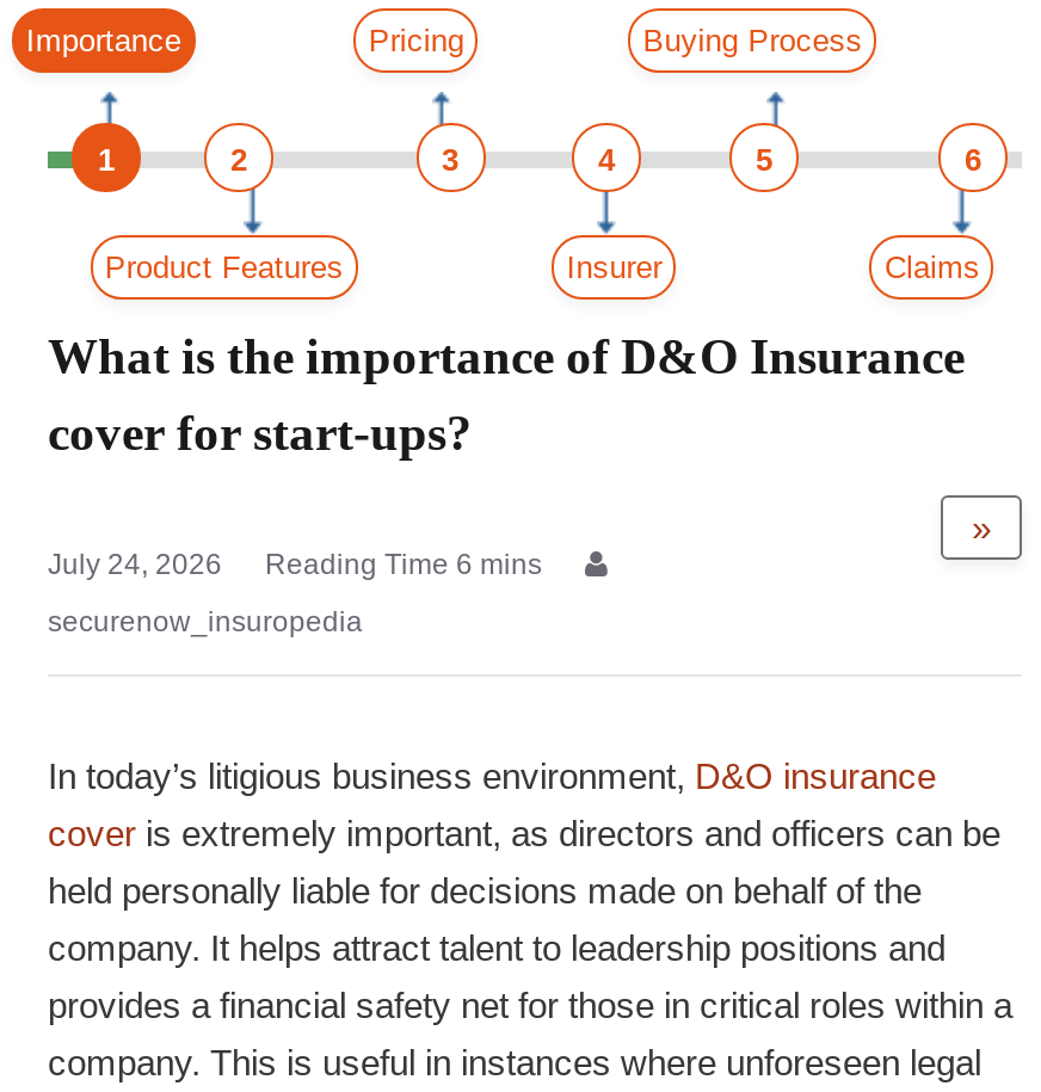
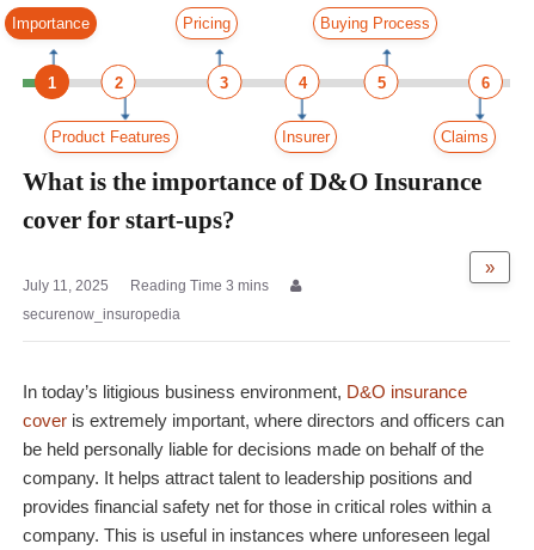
[48,549,229,582] July 24, 2026 -> [23,278,112,295] July 11, 2025
[48,814,1000,912] cover is extremely important, as directors and officers can be | held personally liable for decisions made on behalf of the -> [23,411,504,460] cover is extremely important, where directors and officers can | be held personally liable for decisions made on behalf of the
[48,986,1012,1026] provides a financial safety net for those in critical roles within a -> [23,497,491,517] provides financial safety net for those in critical roles within a

